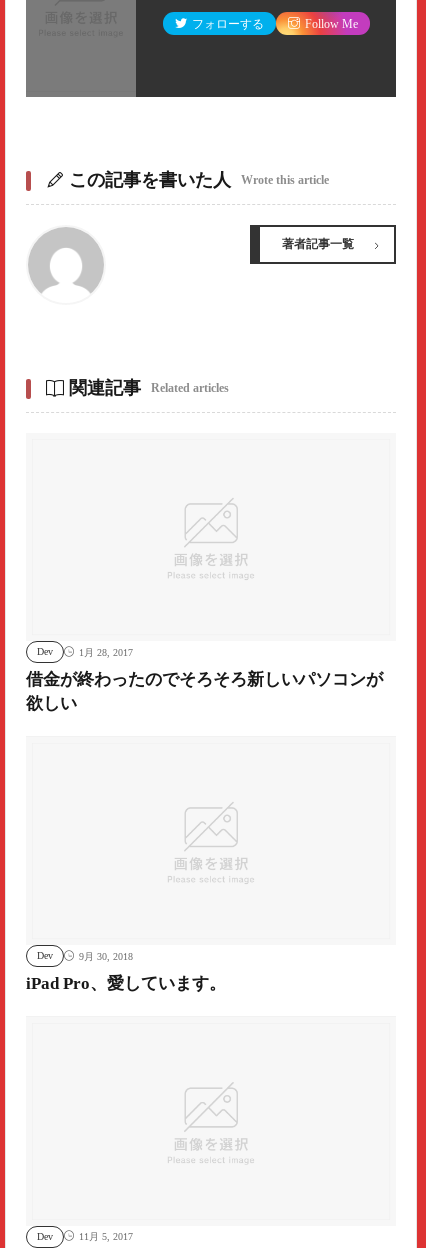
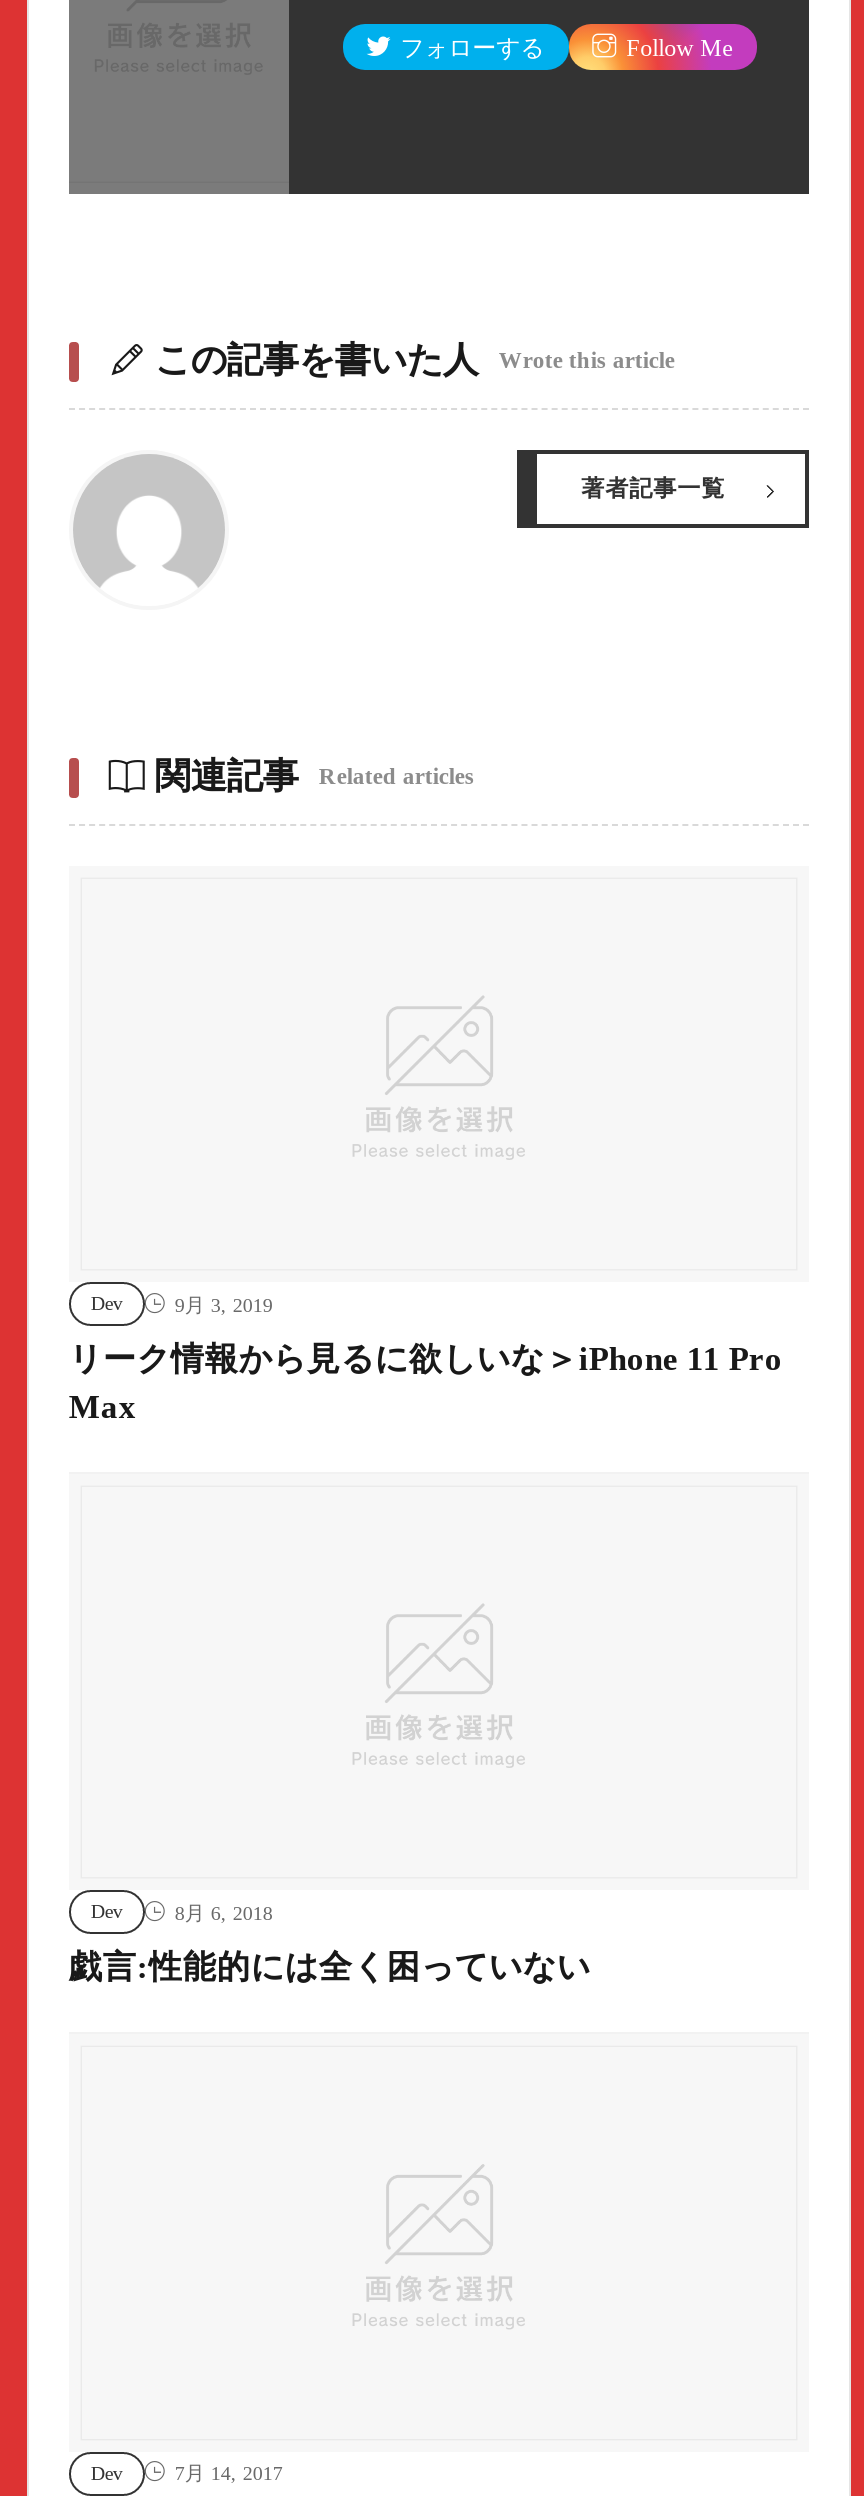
[79,647,133,658] 1月 28, 2017 -> [175,1293,273,1315] 9月 3, 2019
[26,670,383,713] 借金が終わったのでそろそろ新しいパソコンが | 欲しい -> [69,1340,783,1426] リーク情報から見るに欲しいな＞iPhone 11 Pro | Max
[79,951,133,962] 9月 30, 2018 -> [175,1902,273,1924] 8月 6, 2018
[26,974,226,993] iPad Pro、愛しています。 -> [69,1949,591,1987] 戯言:性能的には全く困っていない
[79,1231,133,1242] 11月 5, 2017 -> [175,2462,283,2484] 7月 14, 2017

